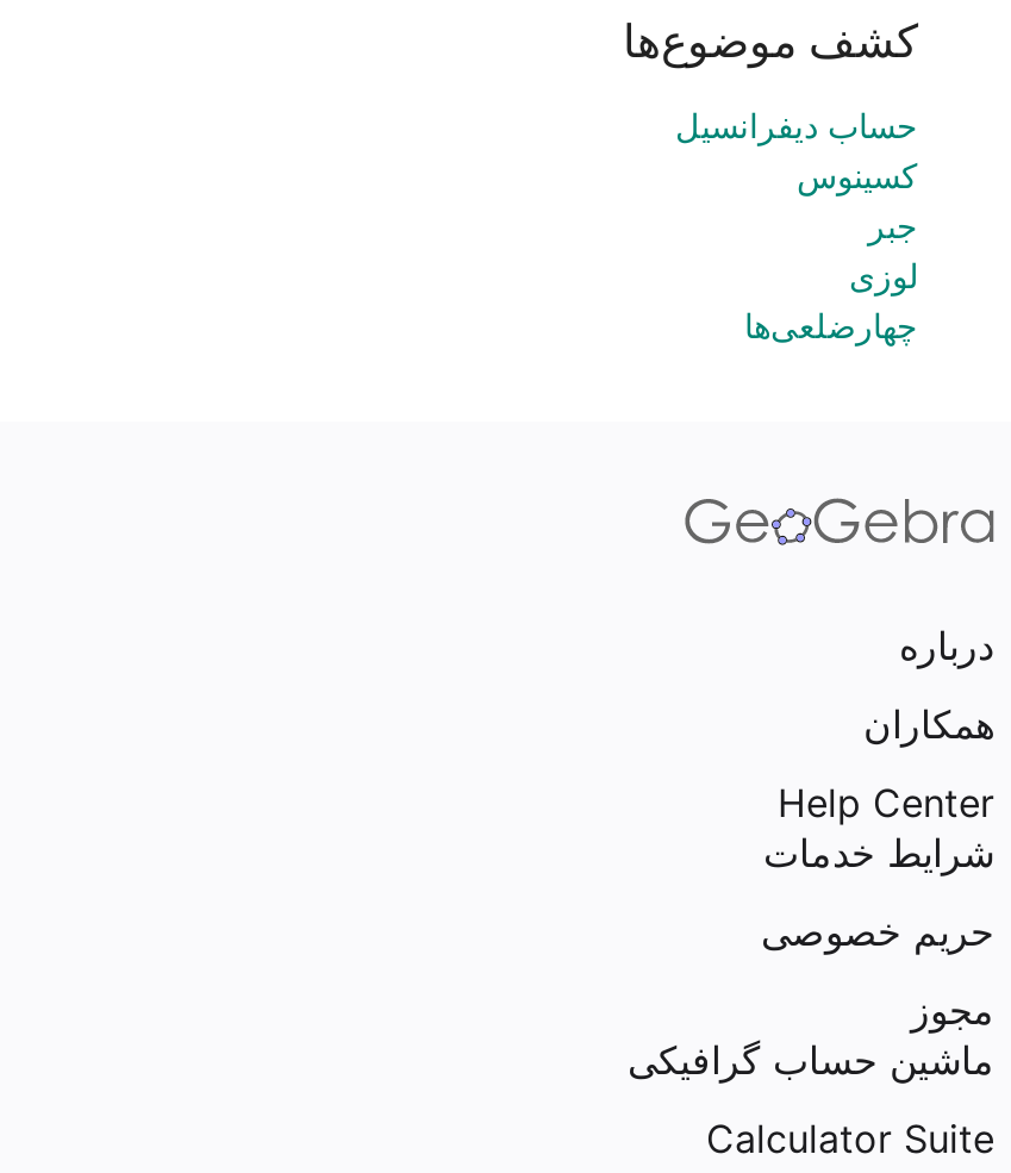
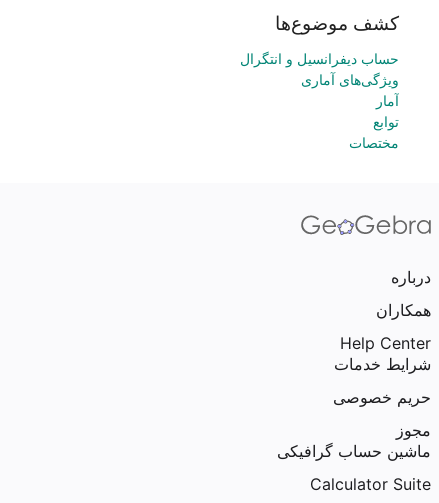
[675,105,918,345] حساب دیفرانسیل | کسینوس | جبر | لوزی | چهارضلعی‌ها -> [240,50,399,151] حساب دیفرانسیل و انتگرال | ویژگی‌های آماری | آمار | توابع | مختصات

